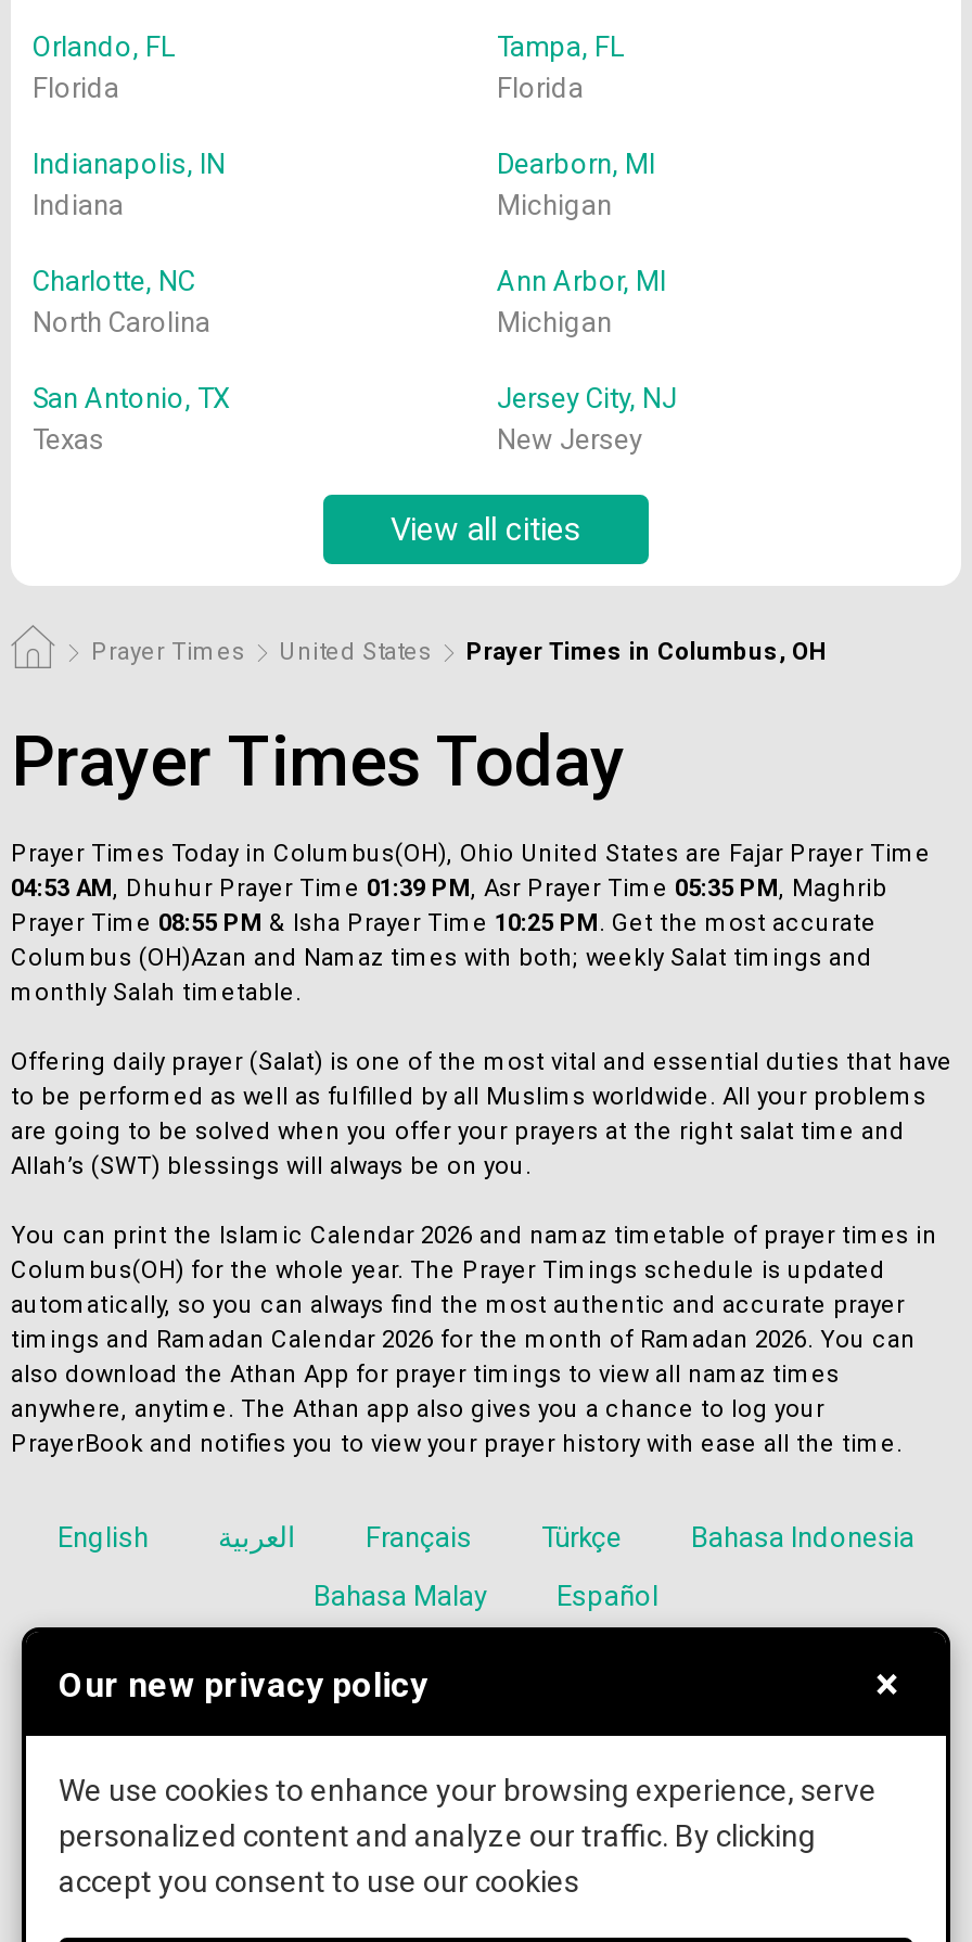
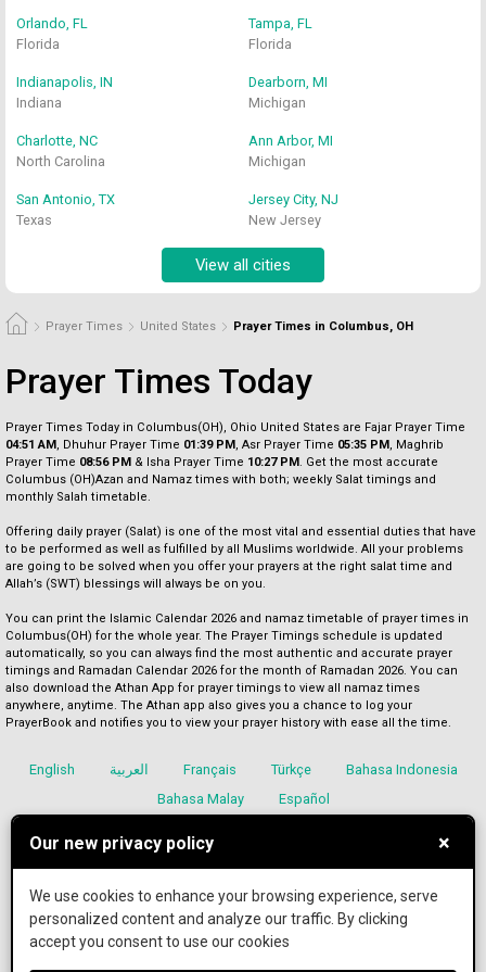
[11,874,887,903] 04:53 AM, Dhuhur Prayer Time 01:39 PM, Asr Prayer Time 05:35 PM, Maghrib -> [5,438,444,452] 04:51 AM, Dhuhur Prayer Time 01:39 PM, Asr Prayer Time 05:35 PM, Maghrib
[11,909,877,937] Prayer Time 08:55 PM & Isha Prayer Time 10:25 PM. Get the most accurate -> [5,455,438,469] Prayer Time 08:56 PM & Isha Prayer Time 10:27 PM. Get the most accurate

